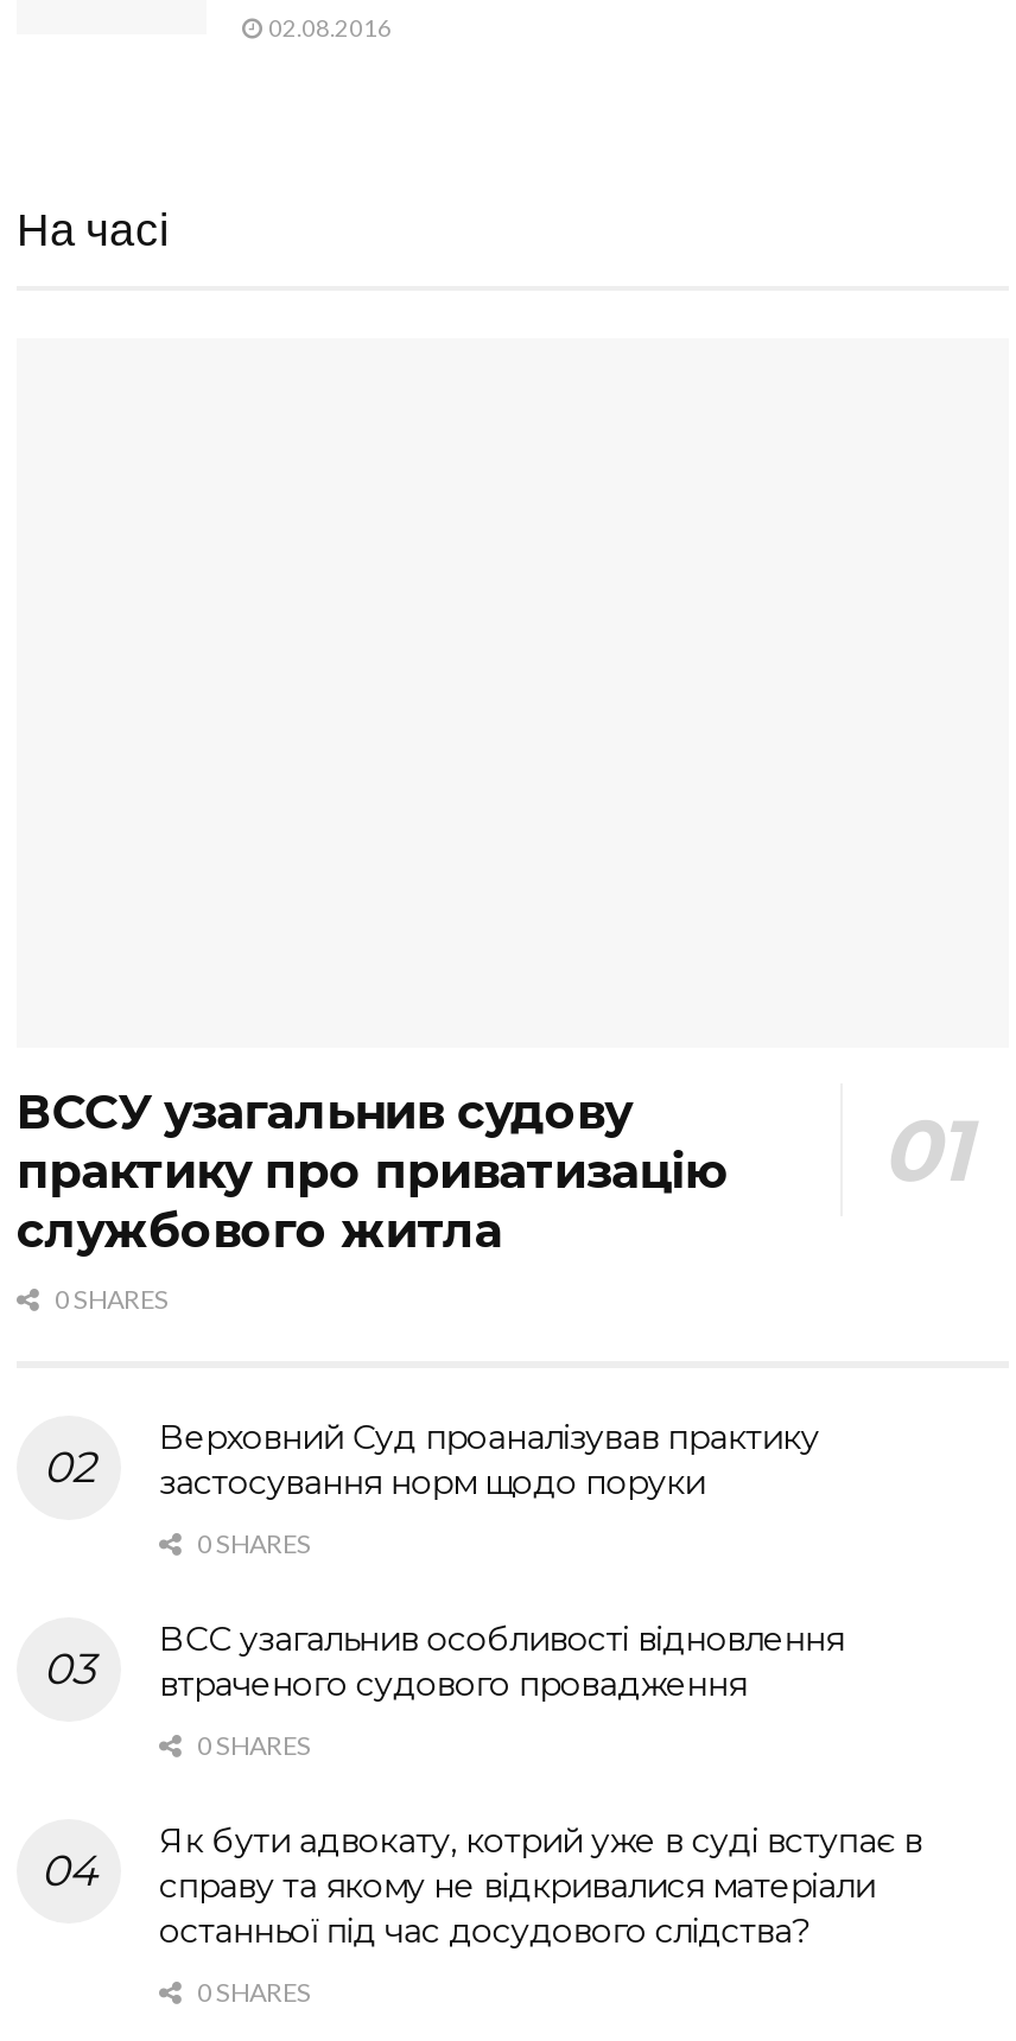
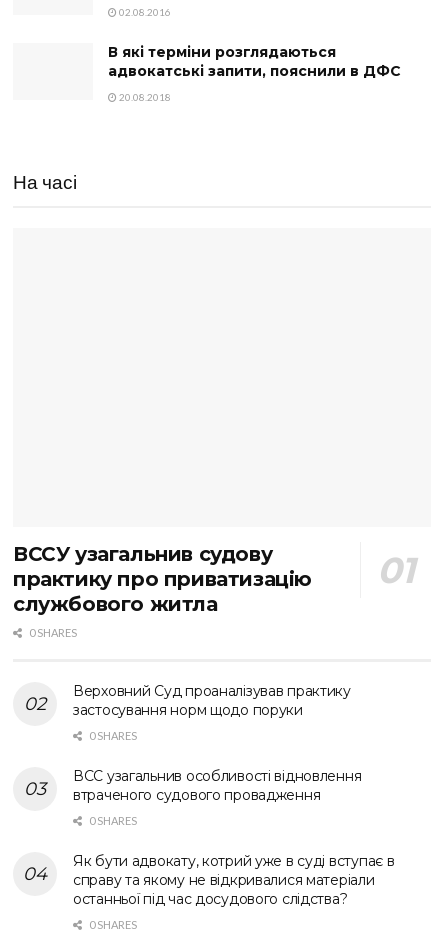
none -> [108,43,401,103] В які терміни розглядаються | адвокатські запити, пояснили в ДФС | 20.08.2018

